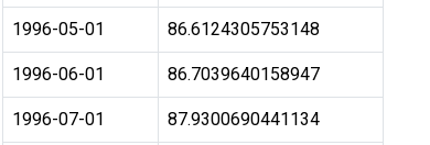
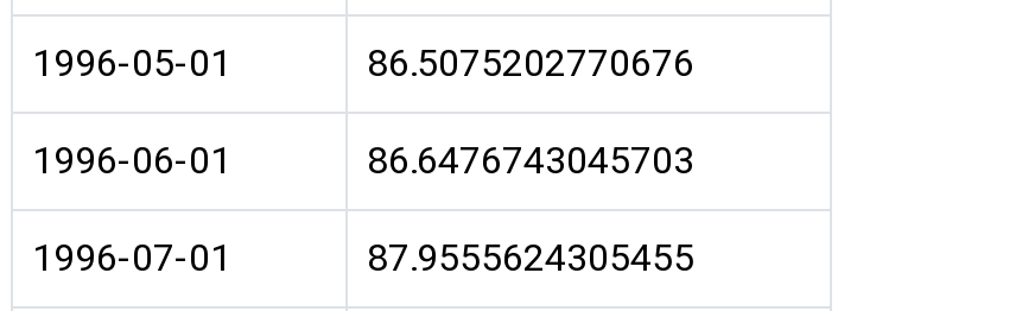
[168,19,320,40] 86.6124305753148 -> [367,40,694,85] 86.5075202770676
[168,64,320,85] 86.7039640158947 -> [367,138,694,183] 86.6476743045703
[168,109,320,130] 87.9300690441134 -> [367,235,694,280] 87.9555624305455

